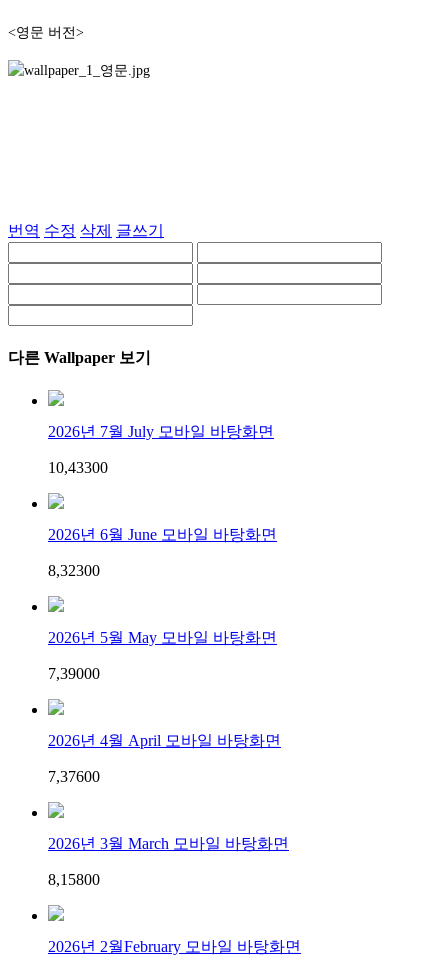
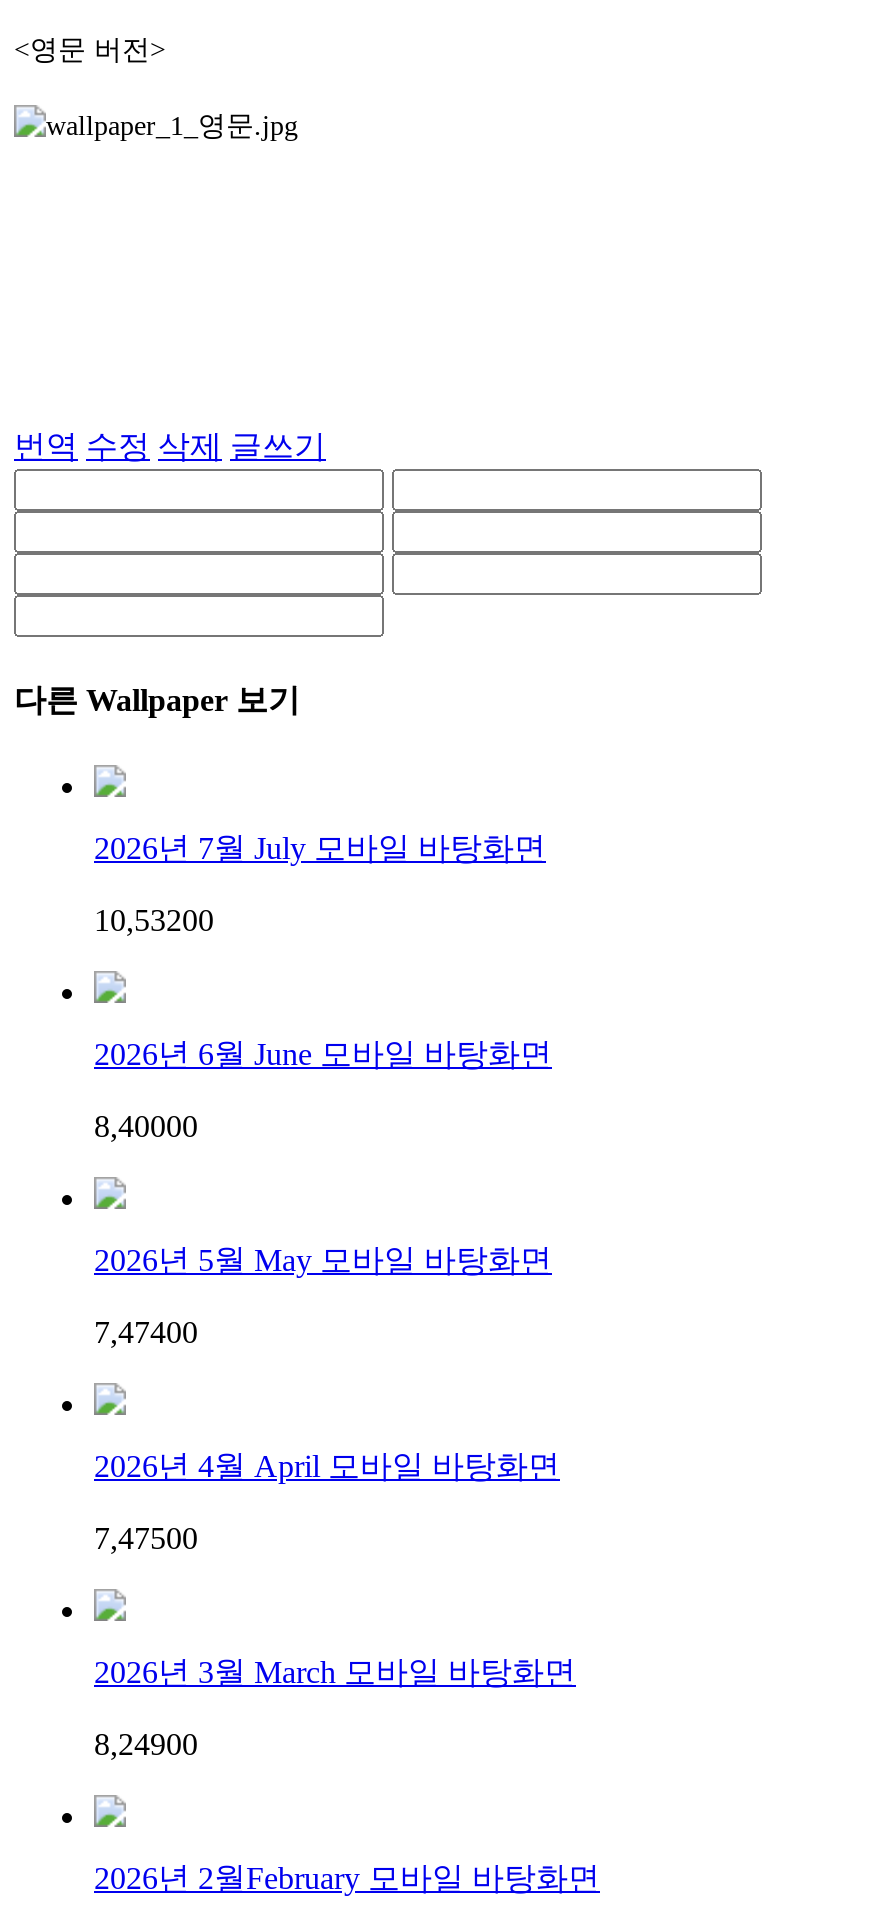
[48,459,108,476] 10,43300 -> [94,903,214,937] 10,53200
[48,562,100,579] 8,32300 -> [94,1109,198,1143] 8,40000
[48,665,100,682] 7,39000 -> [94,1315,198,1349] 7,47400
[48,768,100,785] 7,37600 -> [94,1521,198,1555] 7,47500
[48,871,100,888] 8,15800 -> [94,1727,198,1761] 8,24900

